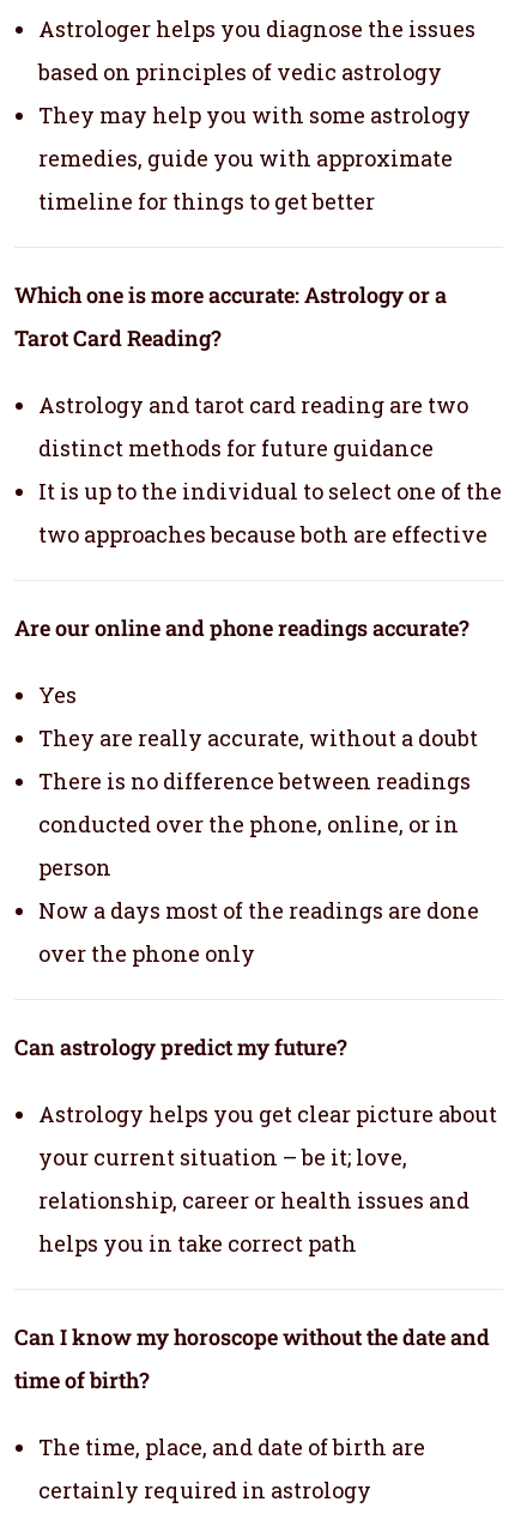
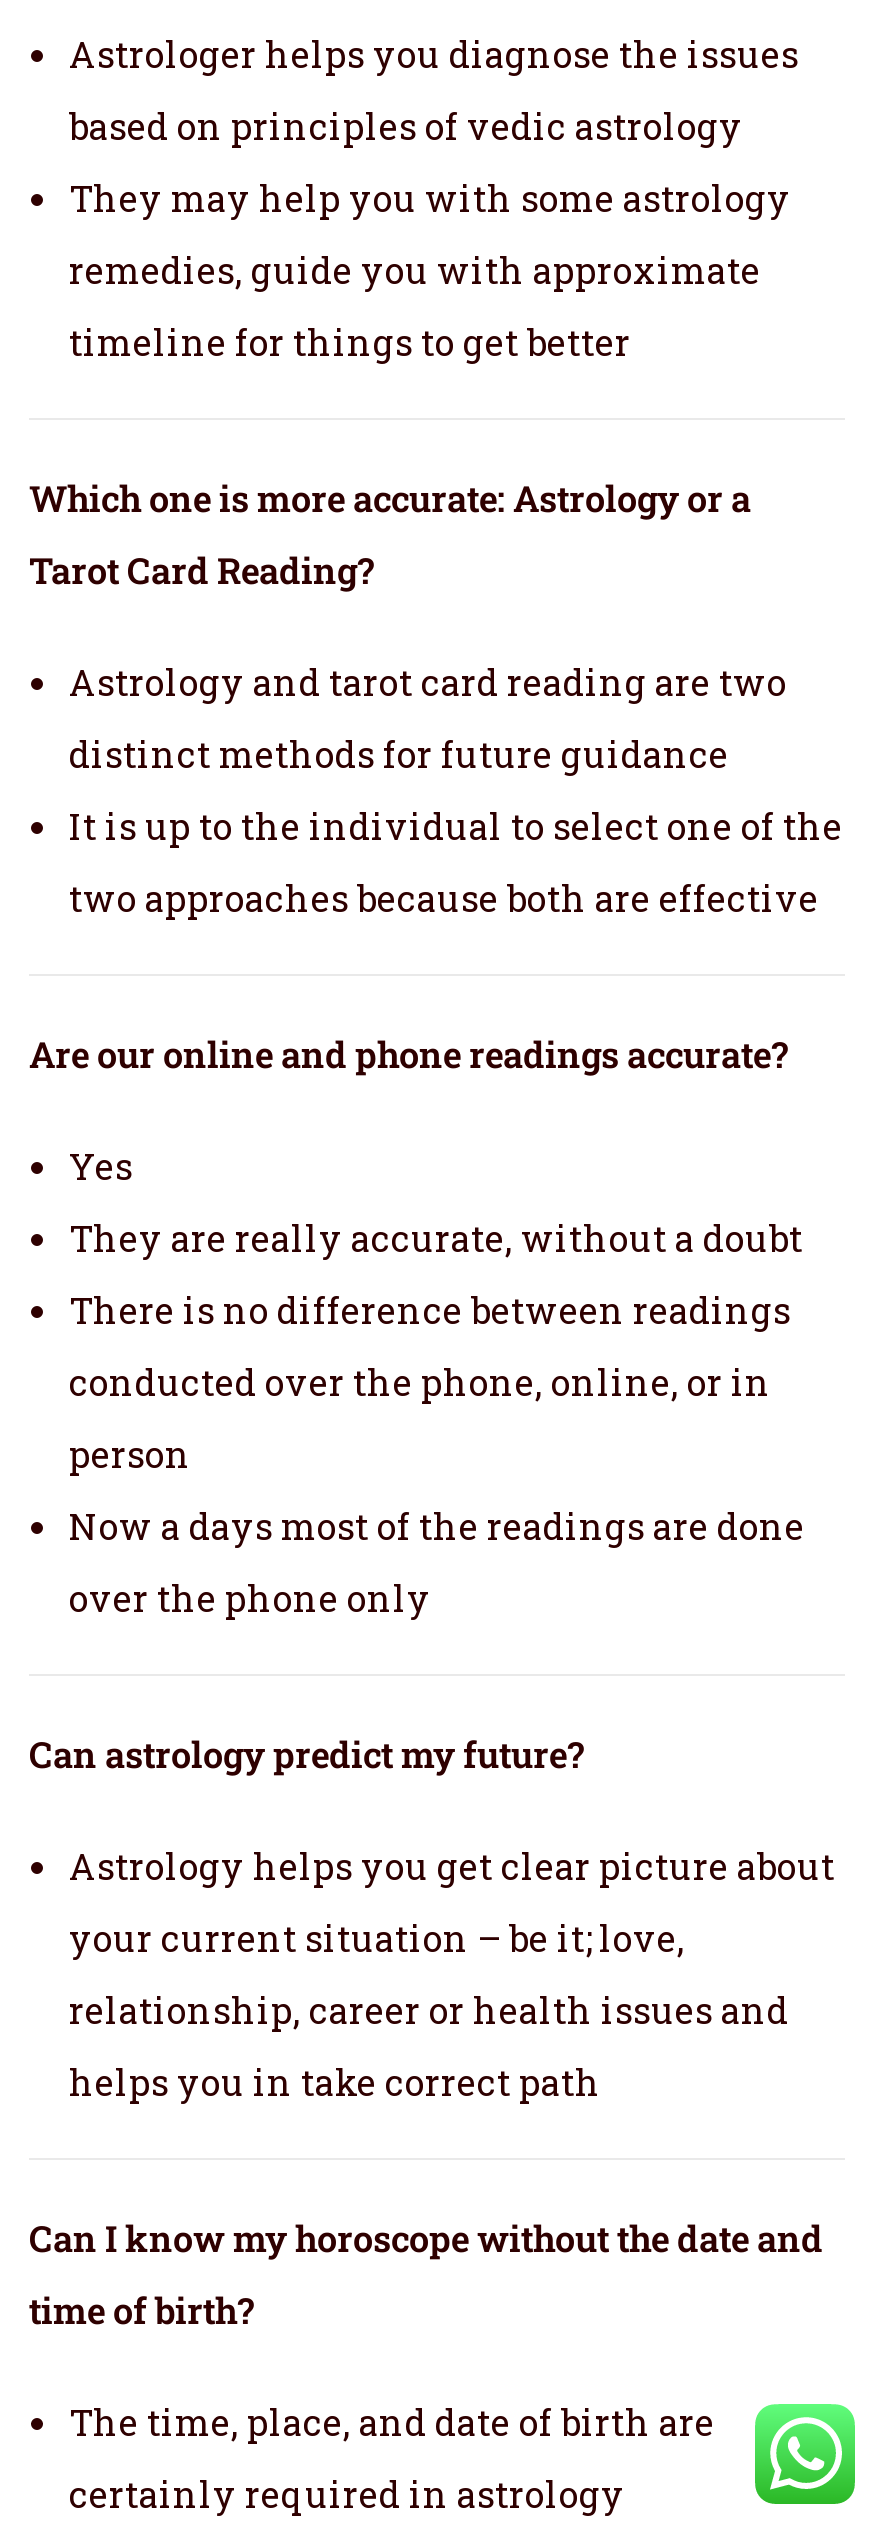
none -> [753,2402,857,2506] [image]

